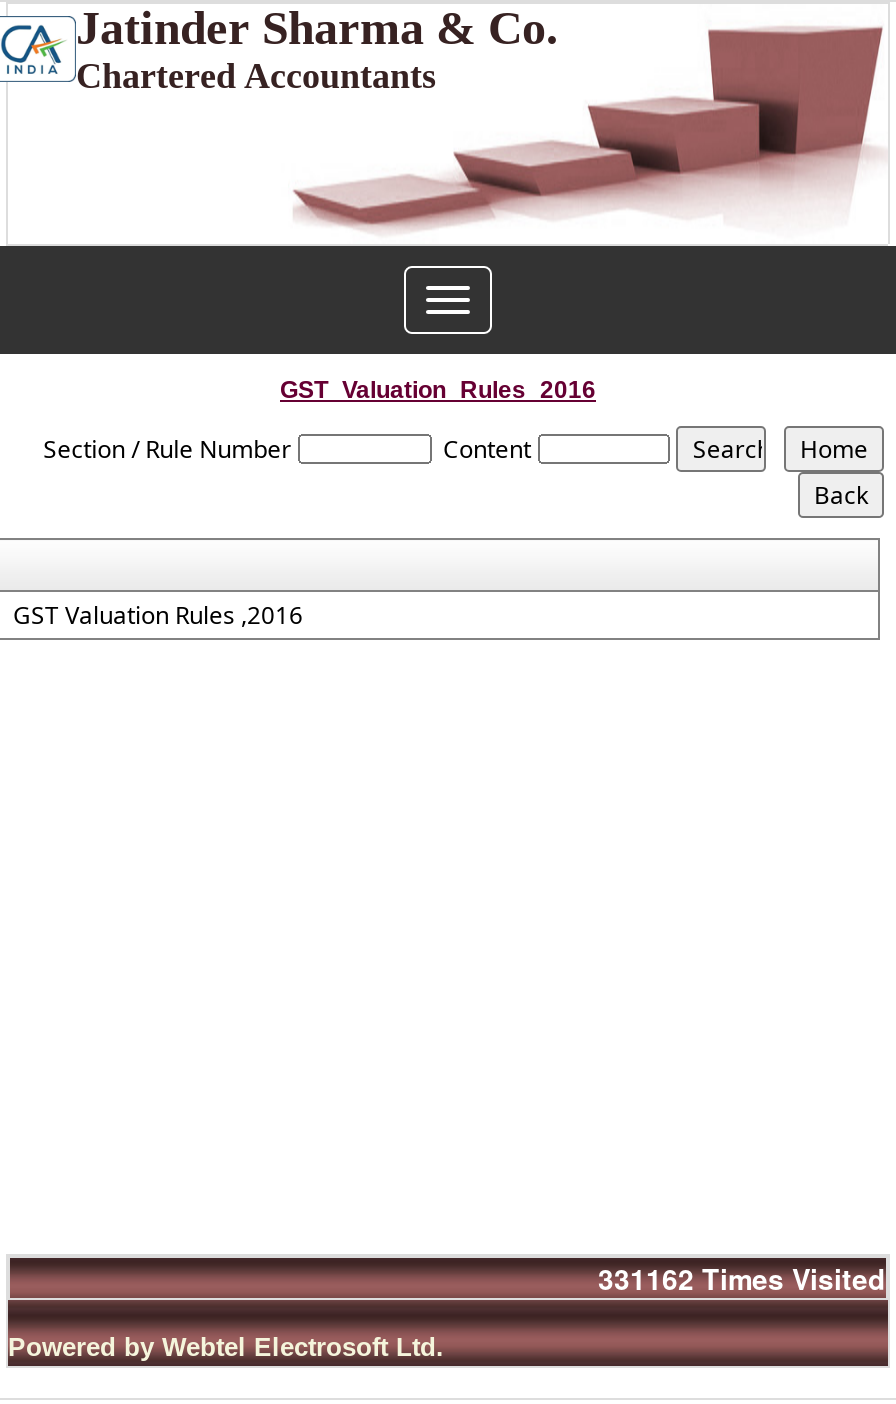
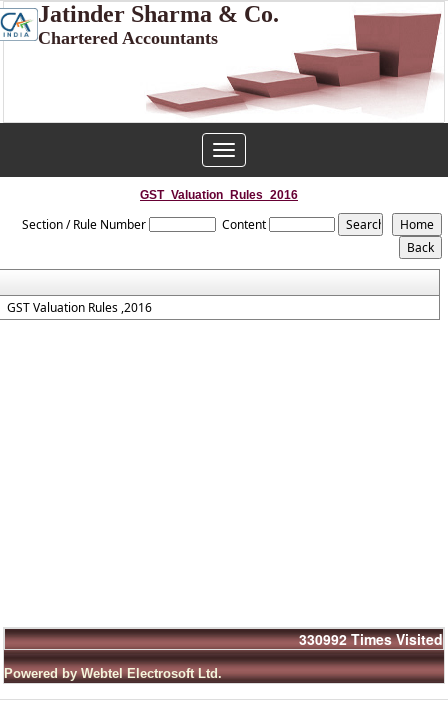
[598,1258,886,1298] 331162 Times Visited -> [299,629,443,649] 330992 Times Visited

